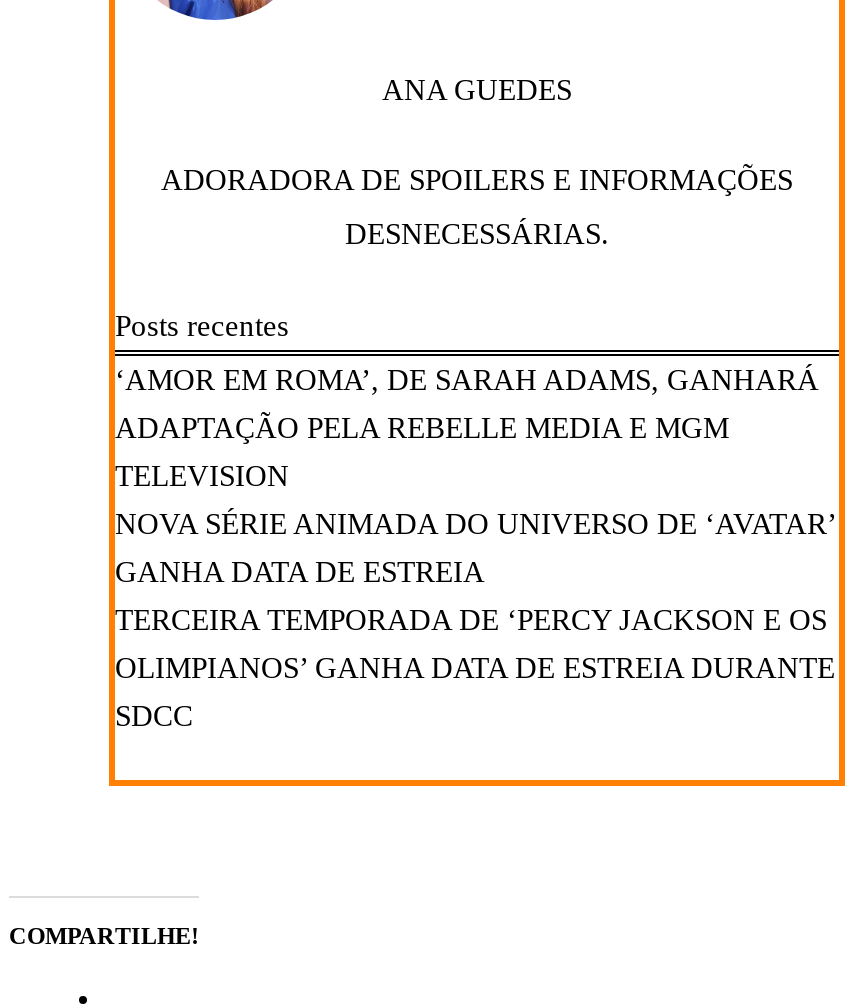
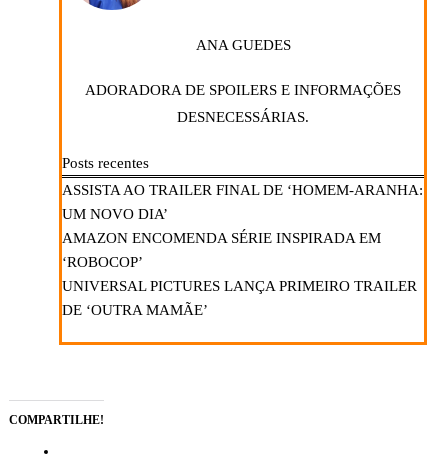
[115,363,835,731] ‘AMOR EM ROMA’, DE SARAH ADAMS, GANHARÁ | ADAPTAÇÃO PELA REBELLE MEDIA E MGM | TELEVISION | NOVA SÉRIE ANIMADA DO UNIVERSO DE ‘AVATAR’ | GANHA DATA DE ESTREIA | TERCEIRA TEMPORADA DE ‘PERCY JACKSON E OS | OLIMPIANOS’ GANHA DATA DE ESTREIA DURANTE | SDCC -> [62,181,423,317] ASSISTA AO TRAILER FINAL DE ‘HOMEM-ARANHA: | UM NOVO DIA’ | AMAZON ENCOMENDA SÉRIE INSPIRADA EM | ‘ROBOCOP’ | UNIVERSAL PICTURES LANÇA PRIMEIRO TRAILER | DE ‘OUTRA MAMÃE’

